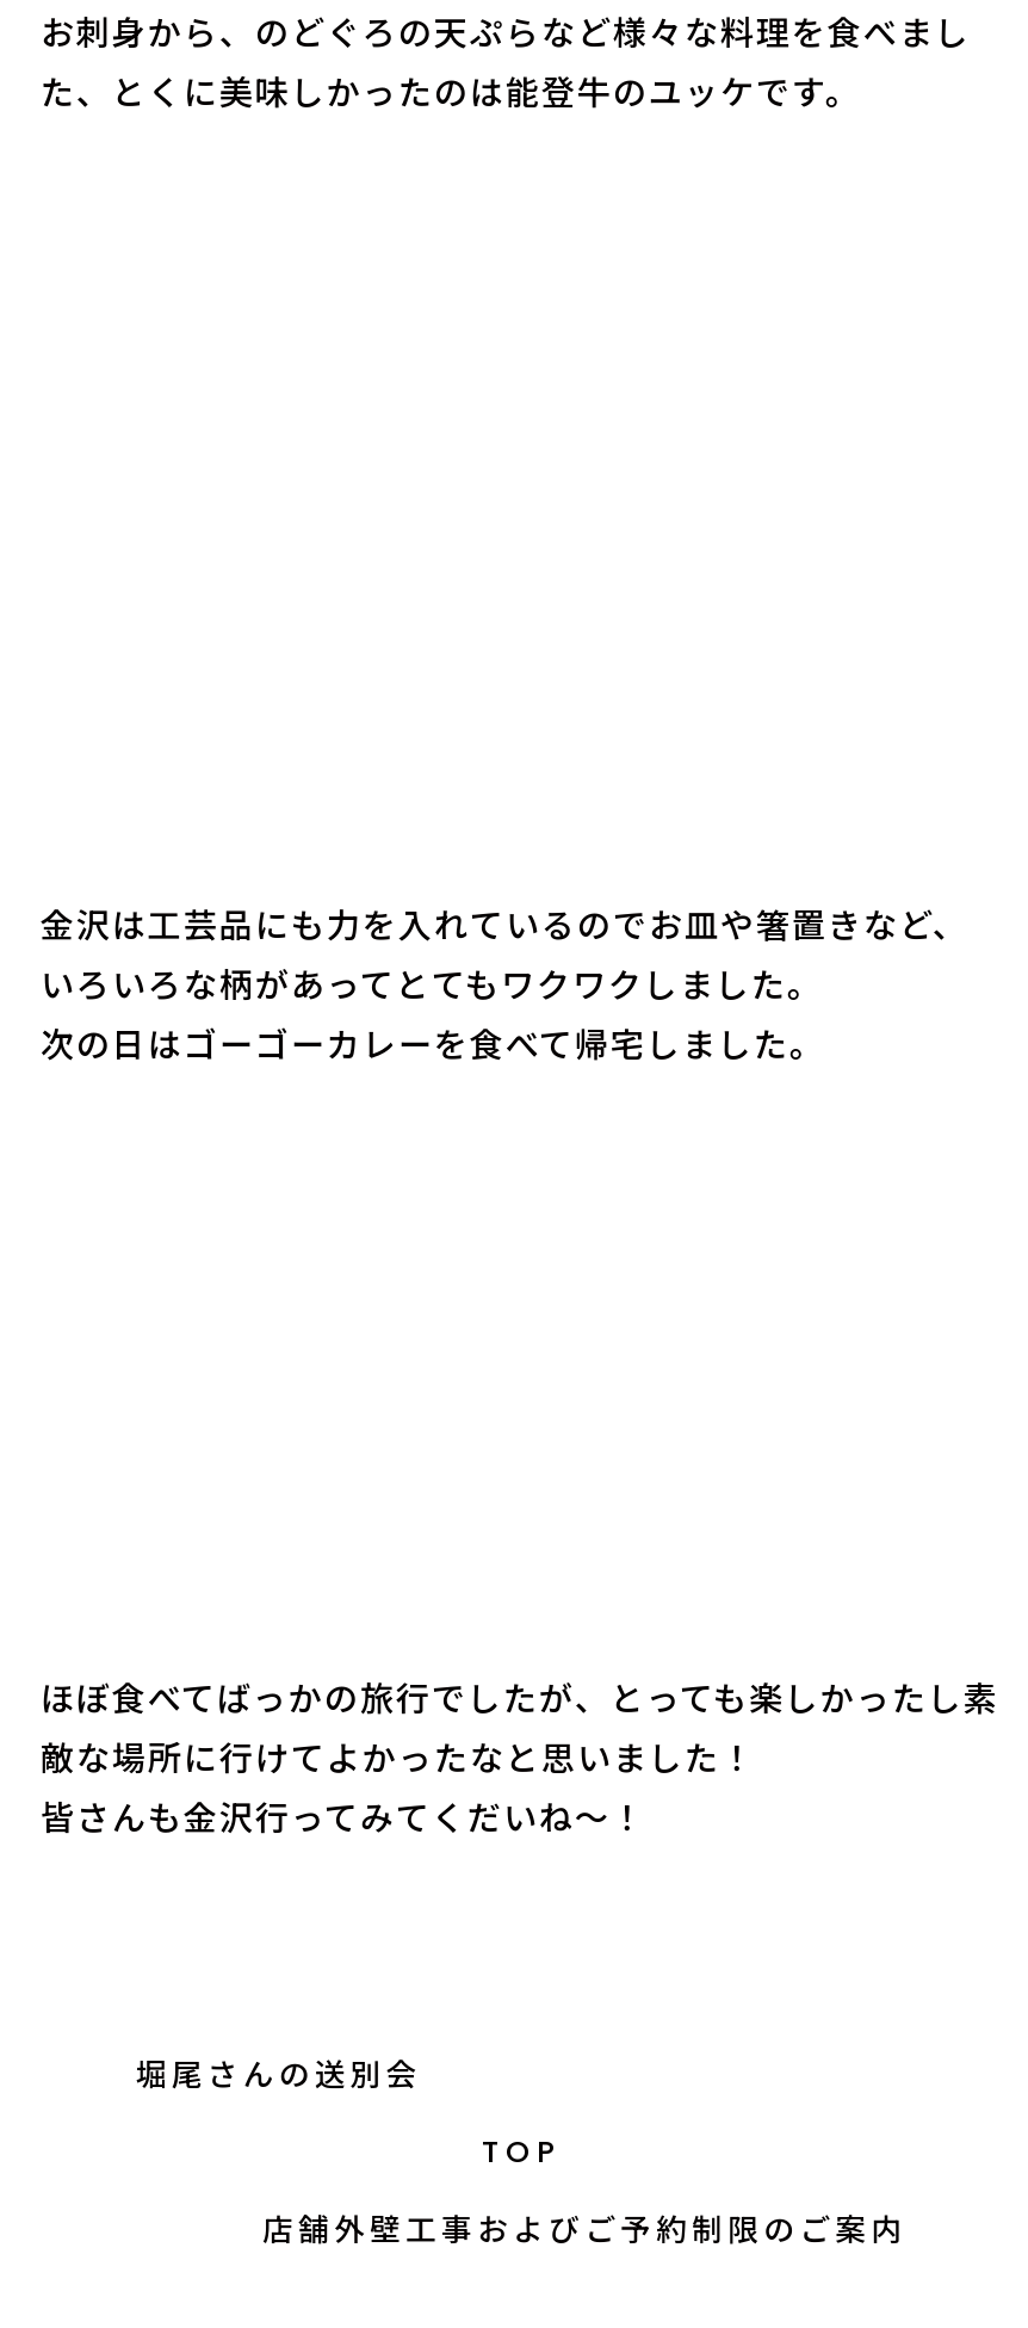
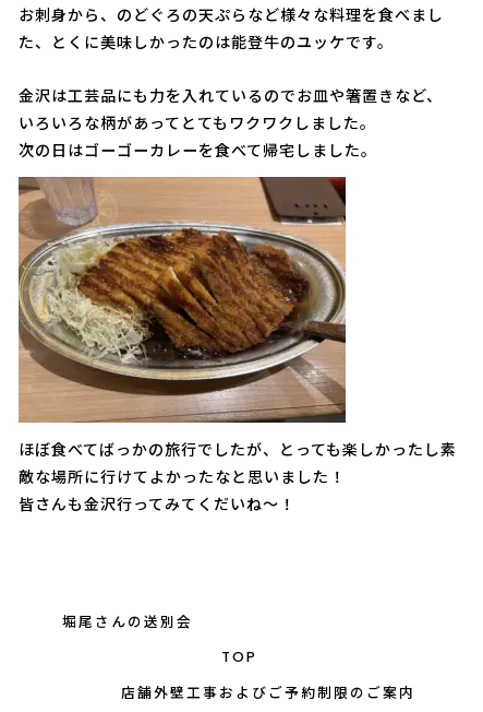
none -> [17,176,347,424] [image]

